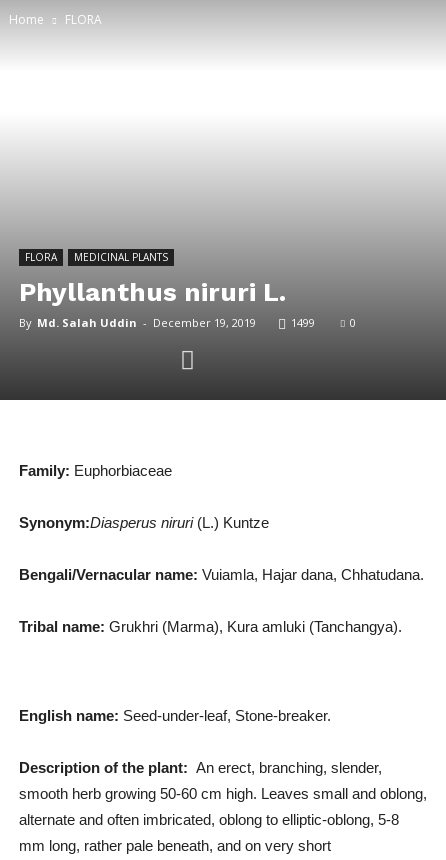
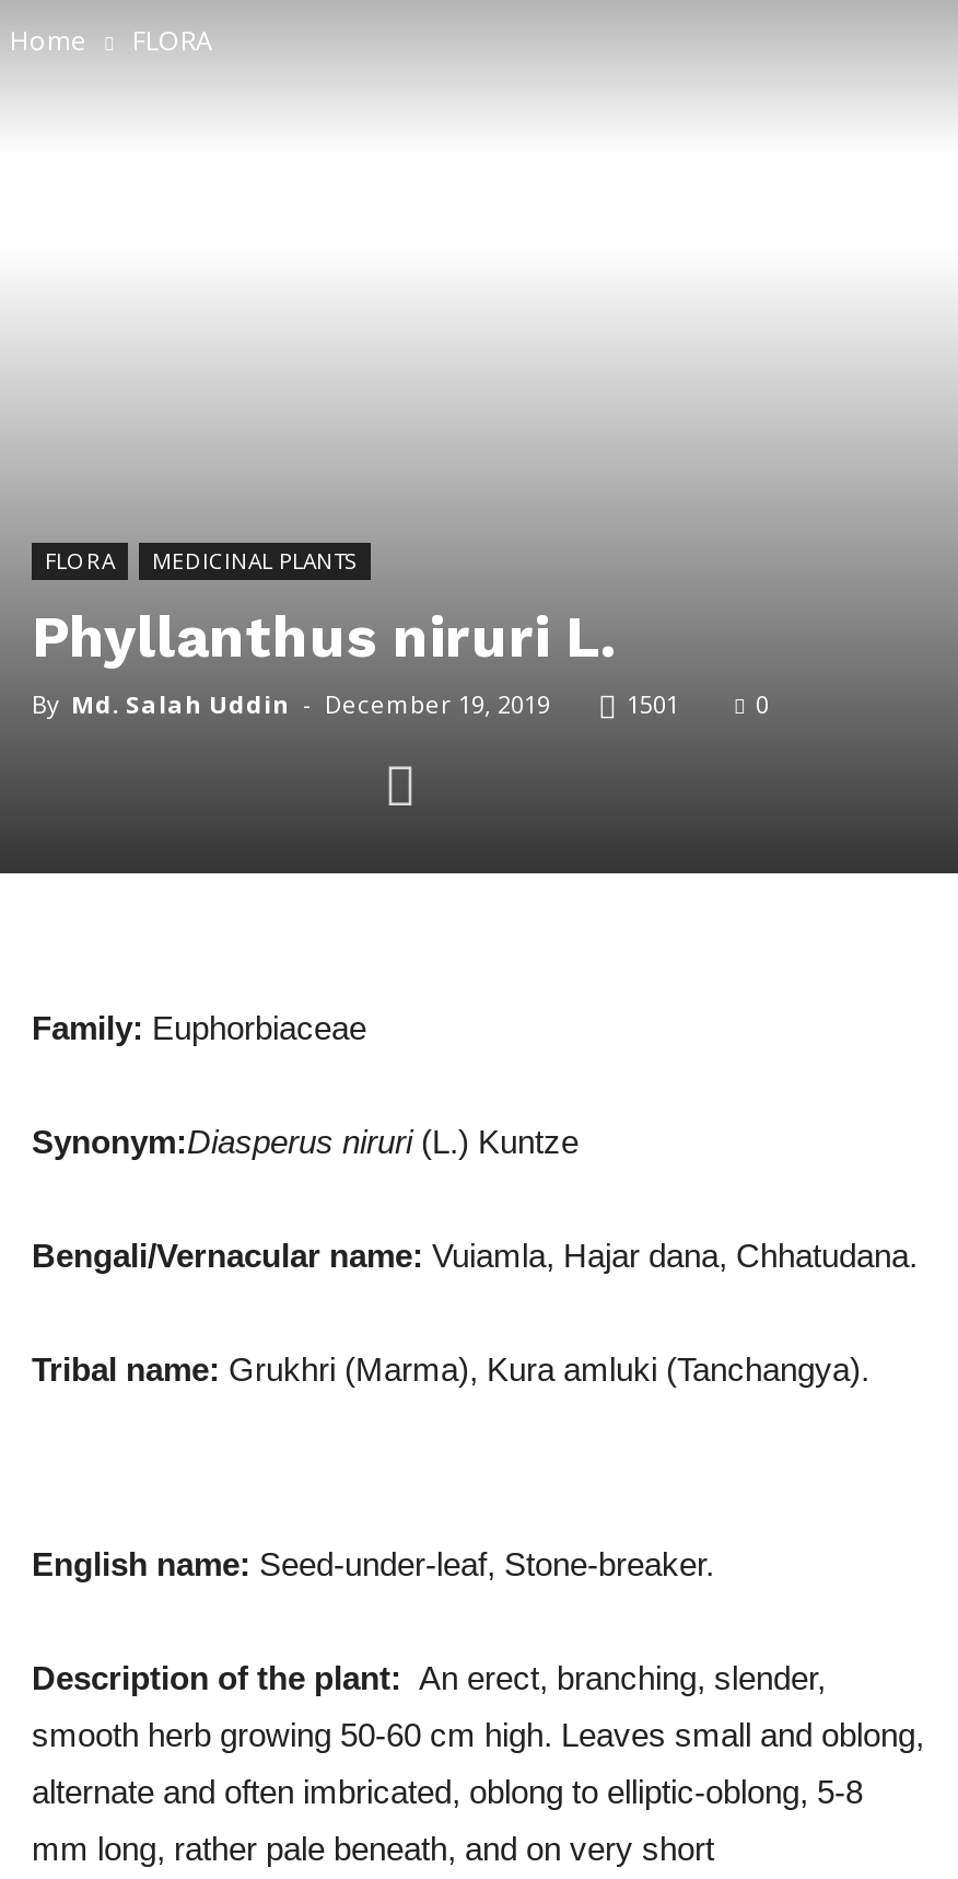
[291,315,315,330] 1499 -> [627,687,679,720] 1501

